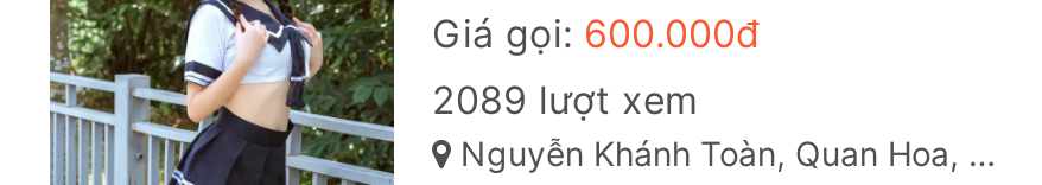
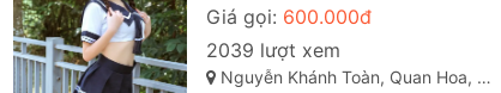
[432,75,698,122] 2089 lượt xem -> [206,38,340,62] 2039 lượt xem

